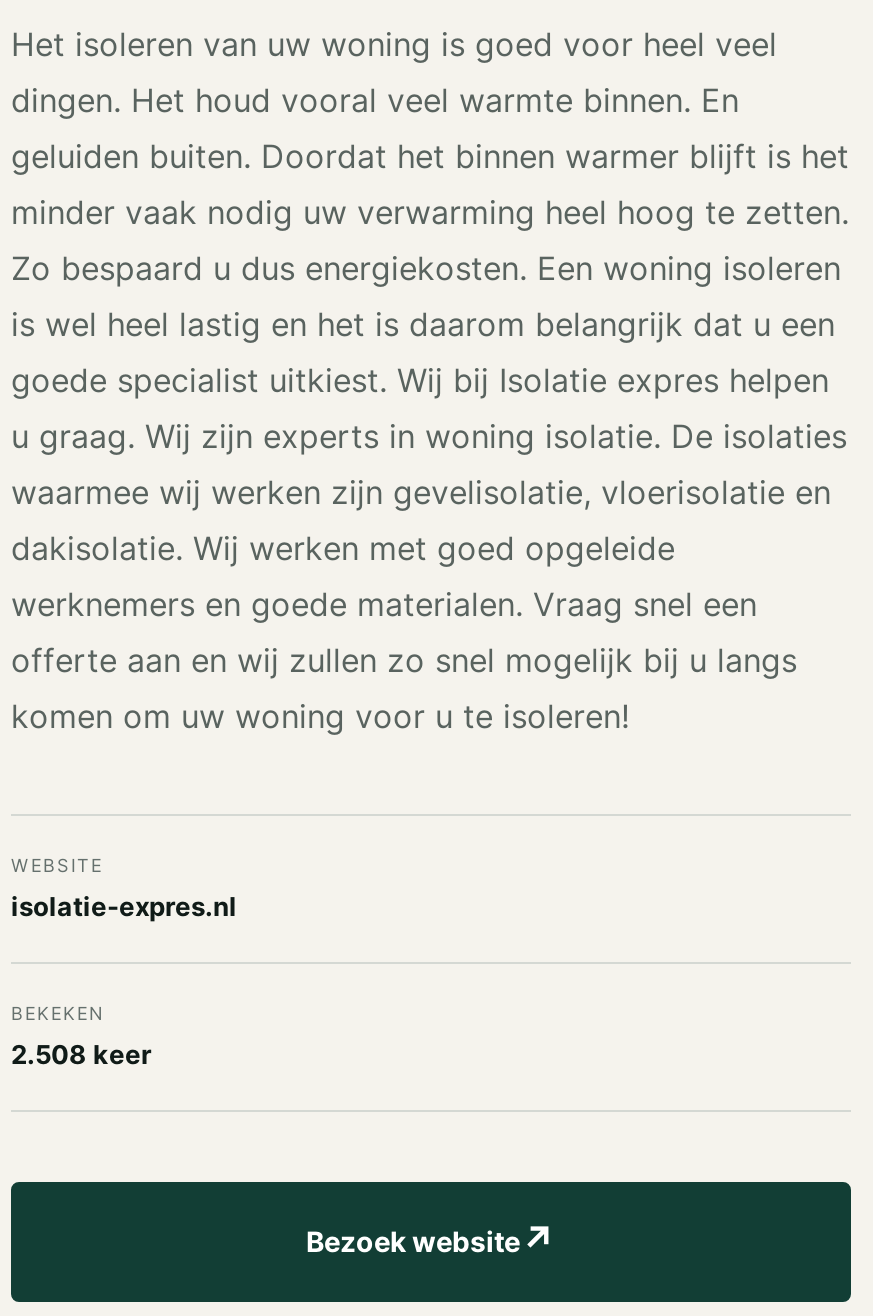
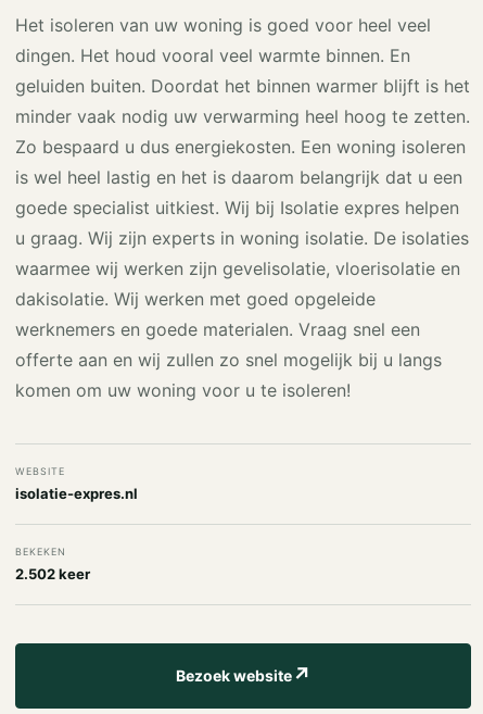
[11,1038,151,1070] 2.508 keer -> [15,565,90,583] 2.502 keer

